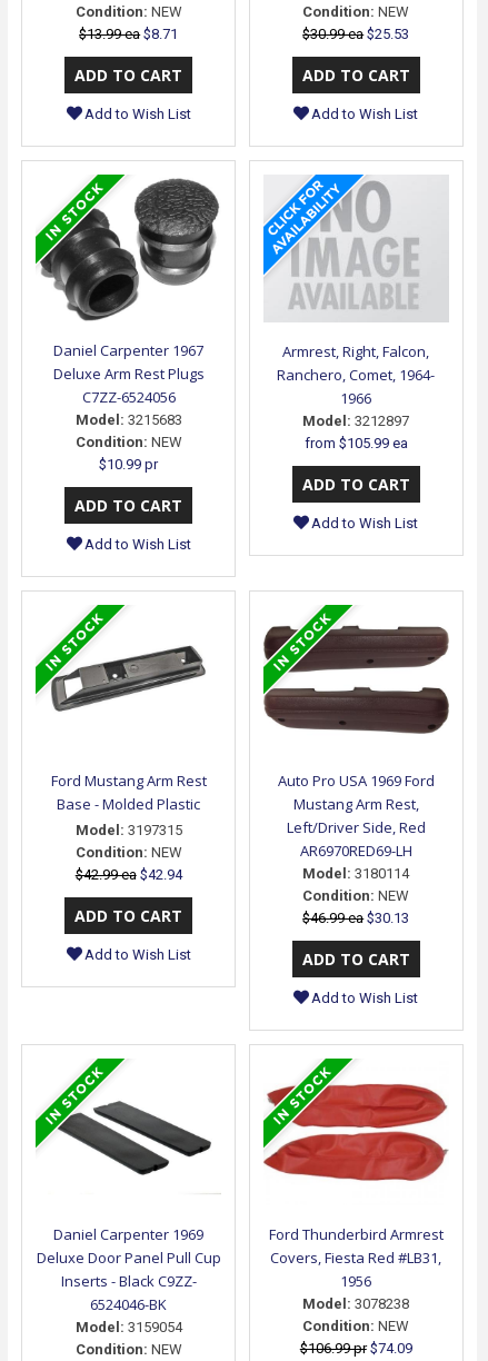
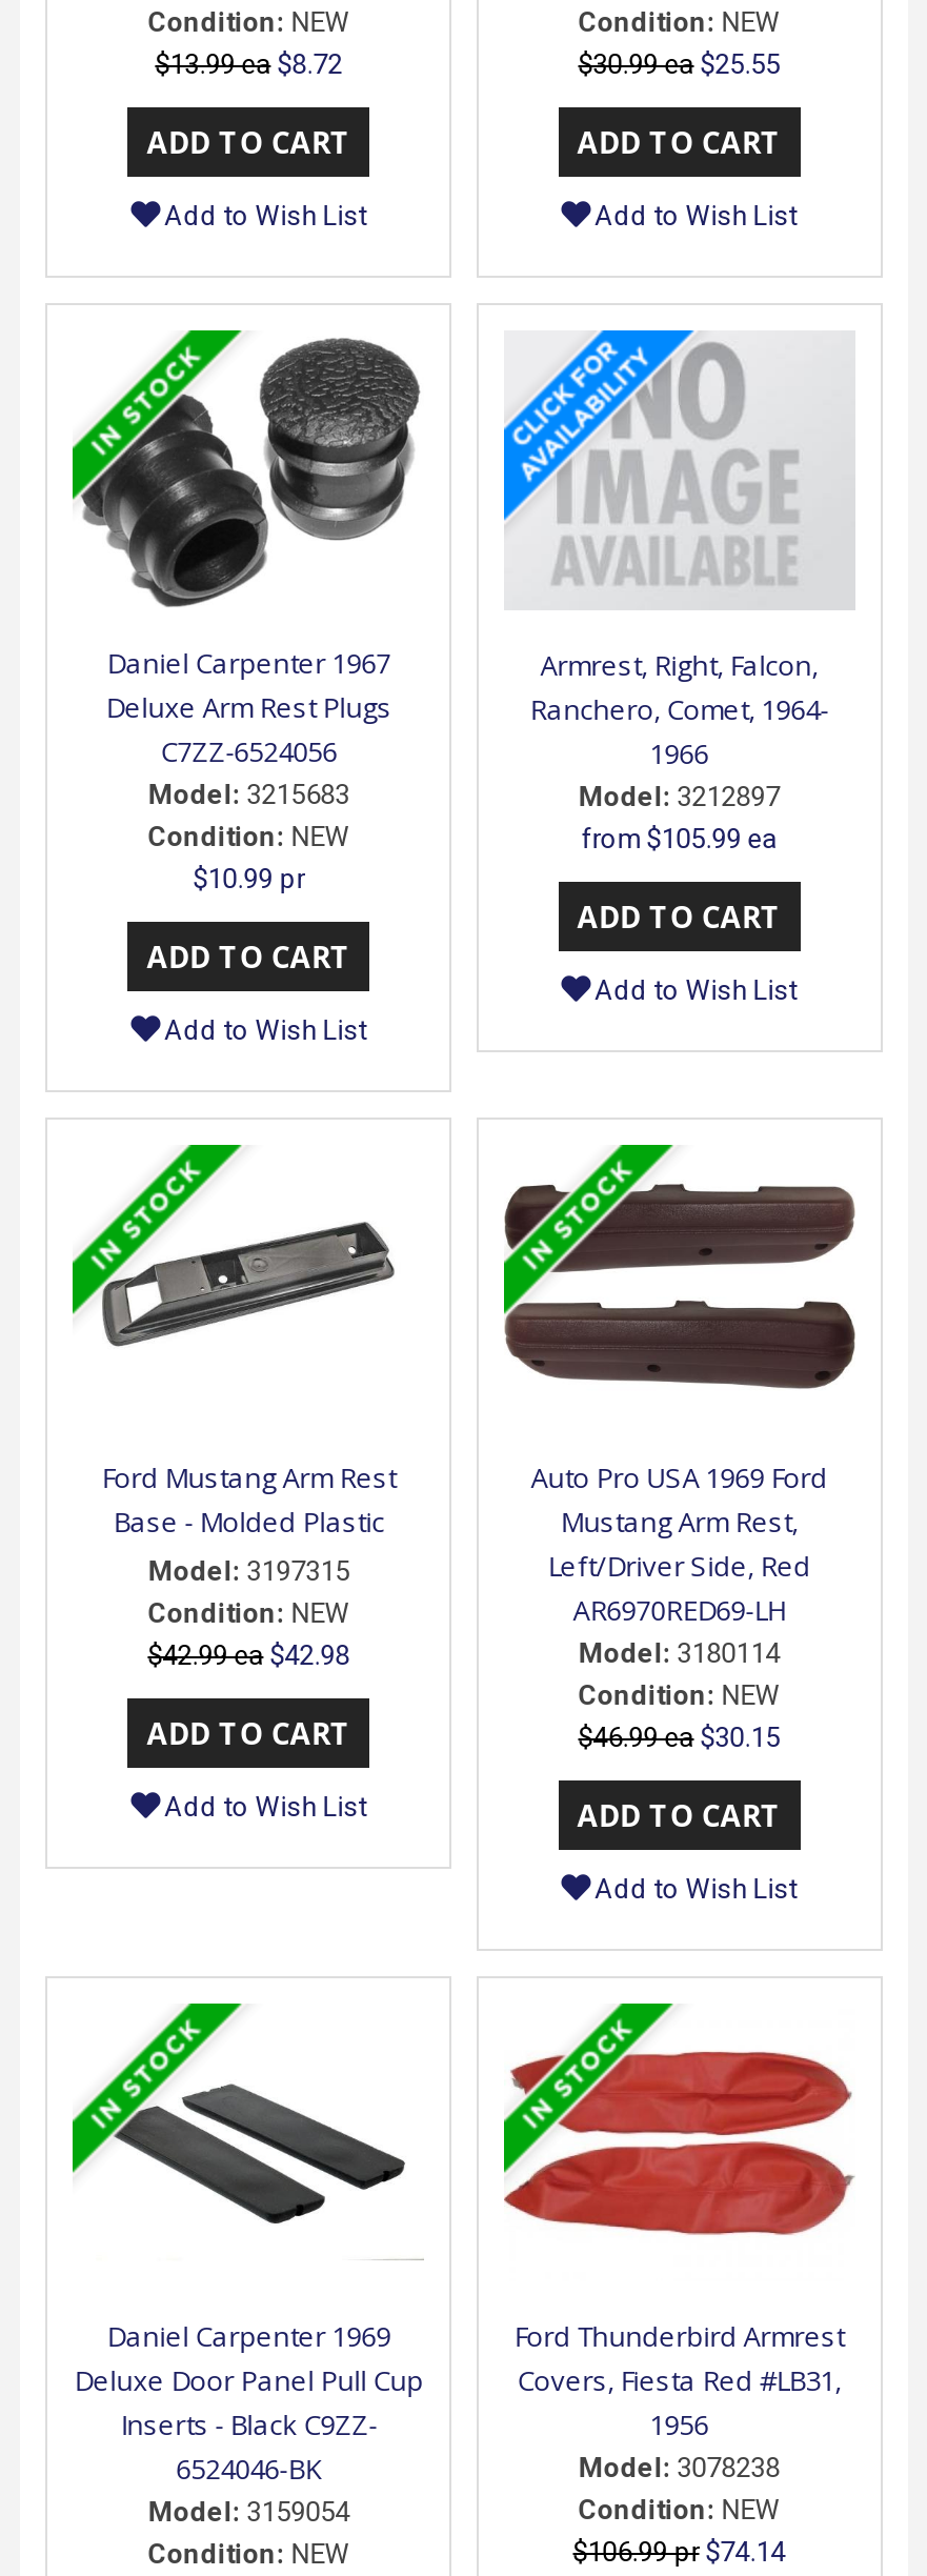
[79,26,178,42] $13.99 ea $8.71 -> [155,48,342,80] $13.99 ea $8.72
[303,26,409,42] $30.99 ea $25.53 -> [578,48,780,80] $30.99 ea $25.55
[75,866,182,883] $42.99 ea $42.94 -> [148,1639,350,1670] $42.99 ea $42.98
[303,909,409,926] $46.99 ea $30.13 -> [578,1721,780,1752] $46.99 ea $30.15
[300,1339,412,1356] $106.99 pr $74.09 -> [573,2535,786,2567] $106.99 pr $74.14

